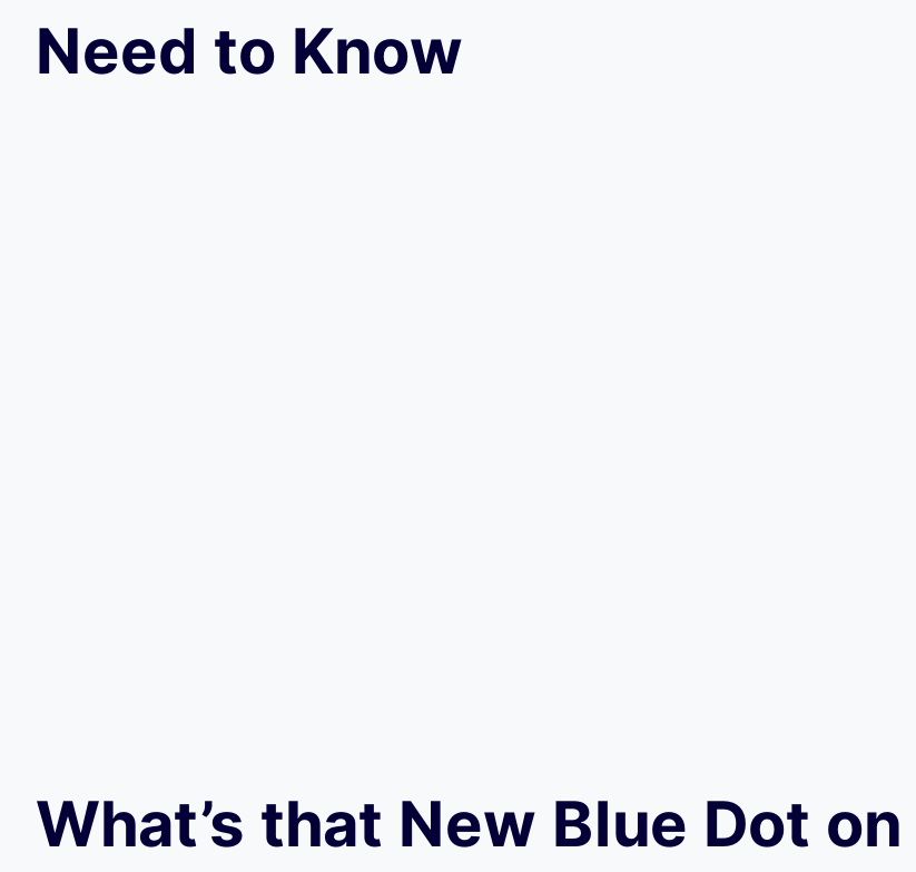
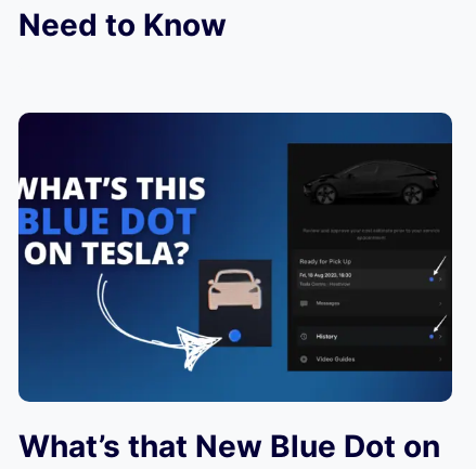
none -> [17,112,453,403] [image]

